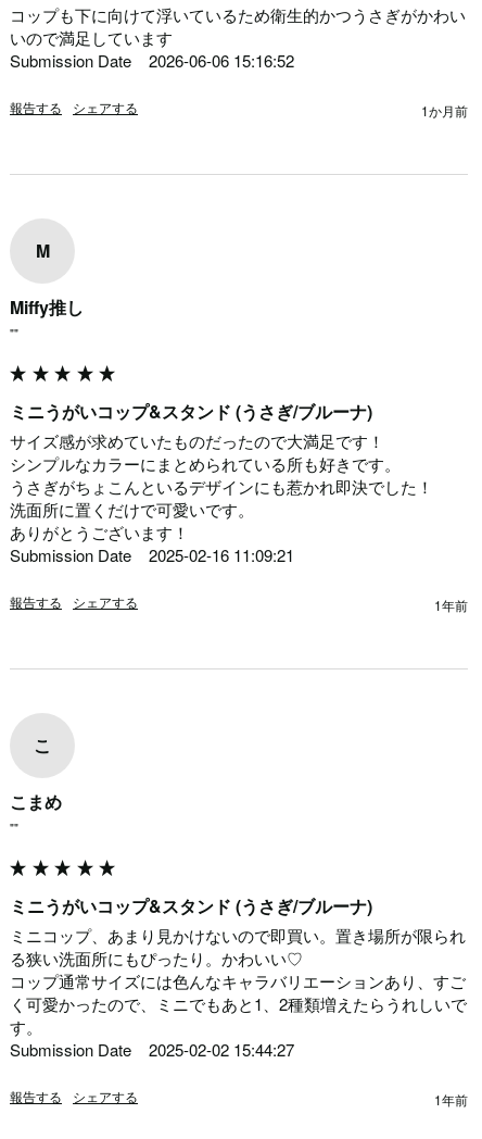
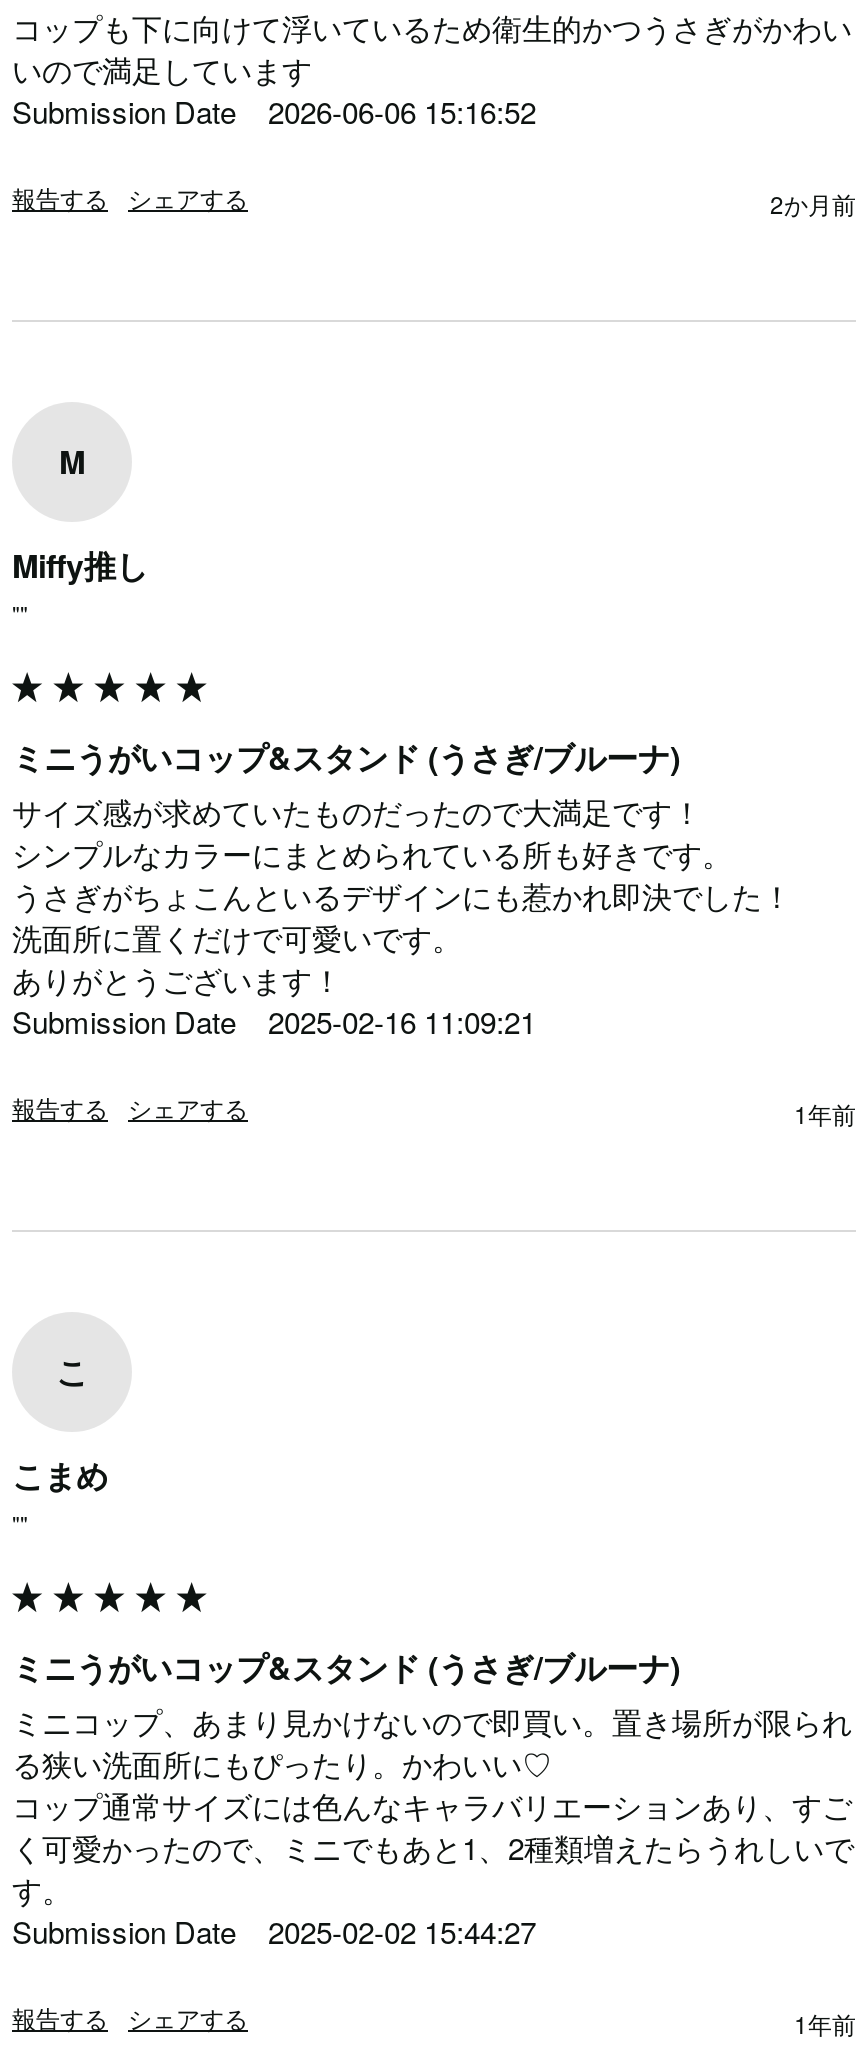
[421,101,468,119] 1か月前 -> [770,185,856,219] 2か月前

